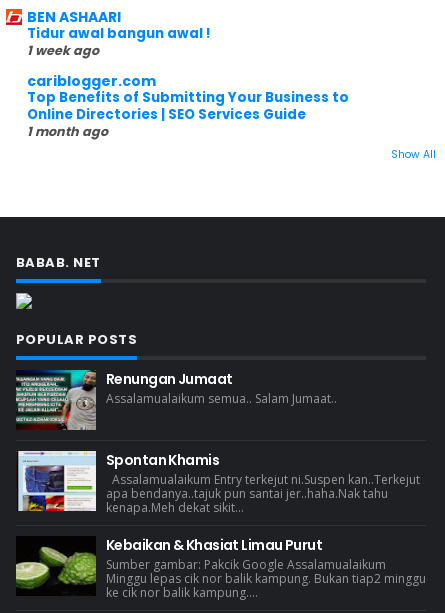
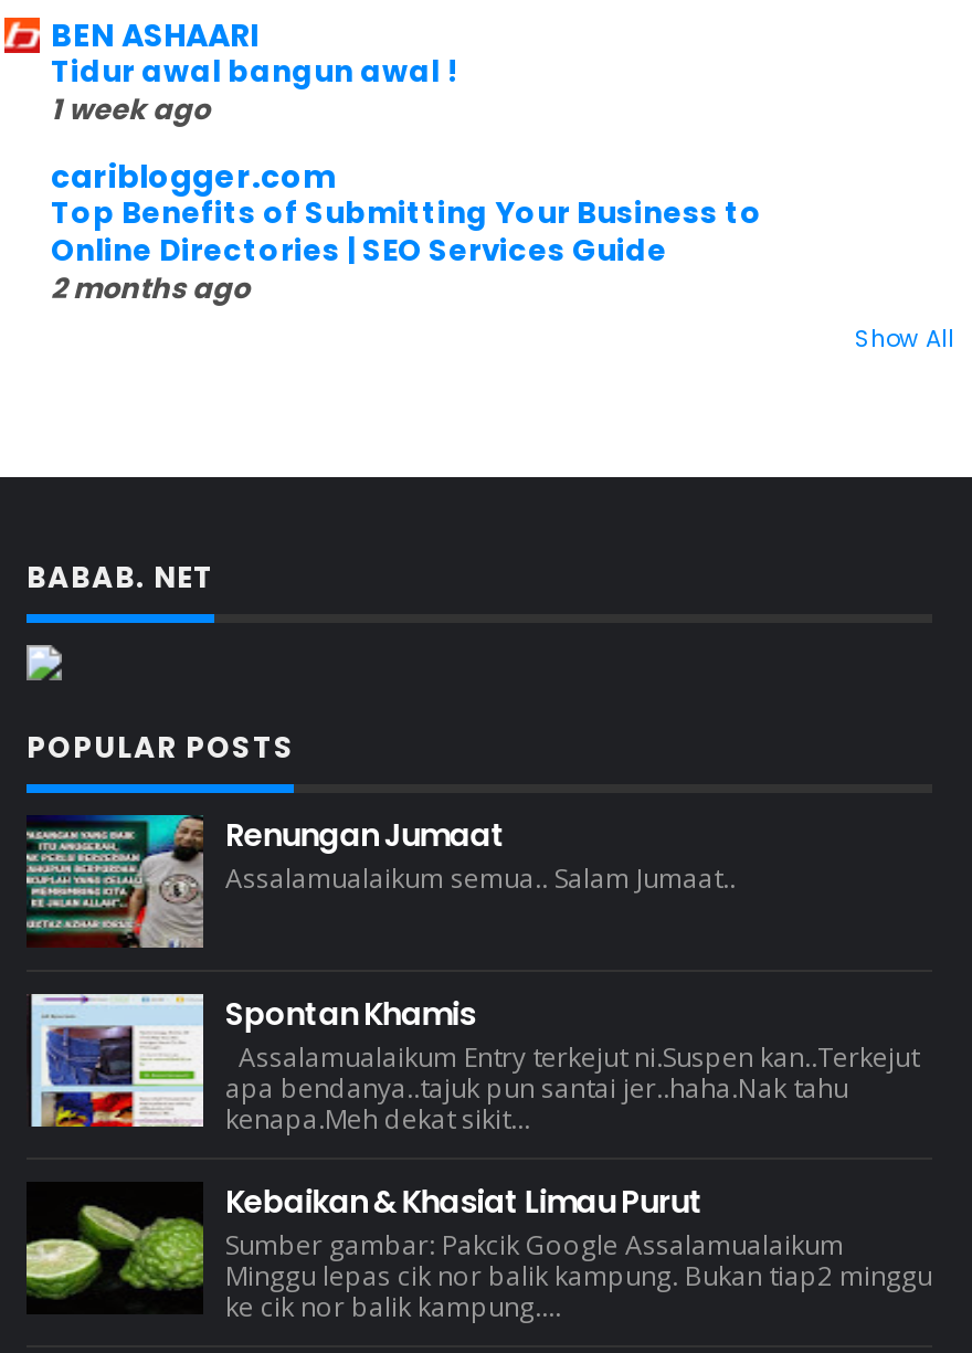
[27,123,108,140] 1 month ago -> [51,269,250,307] 2 months ago

